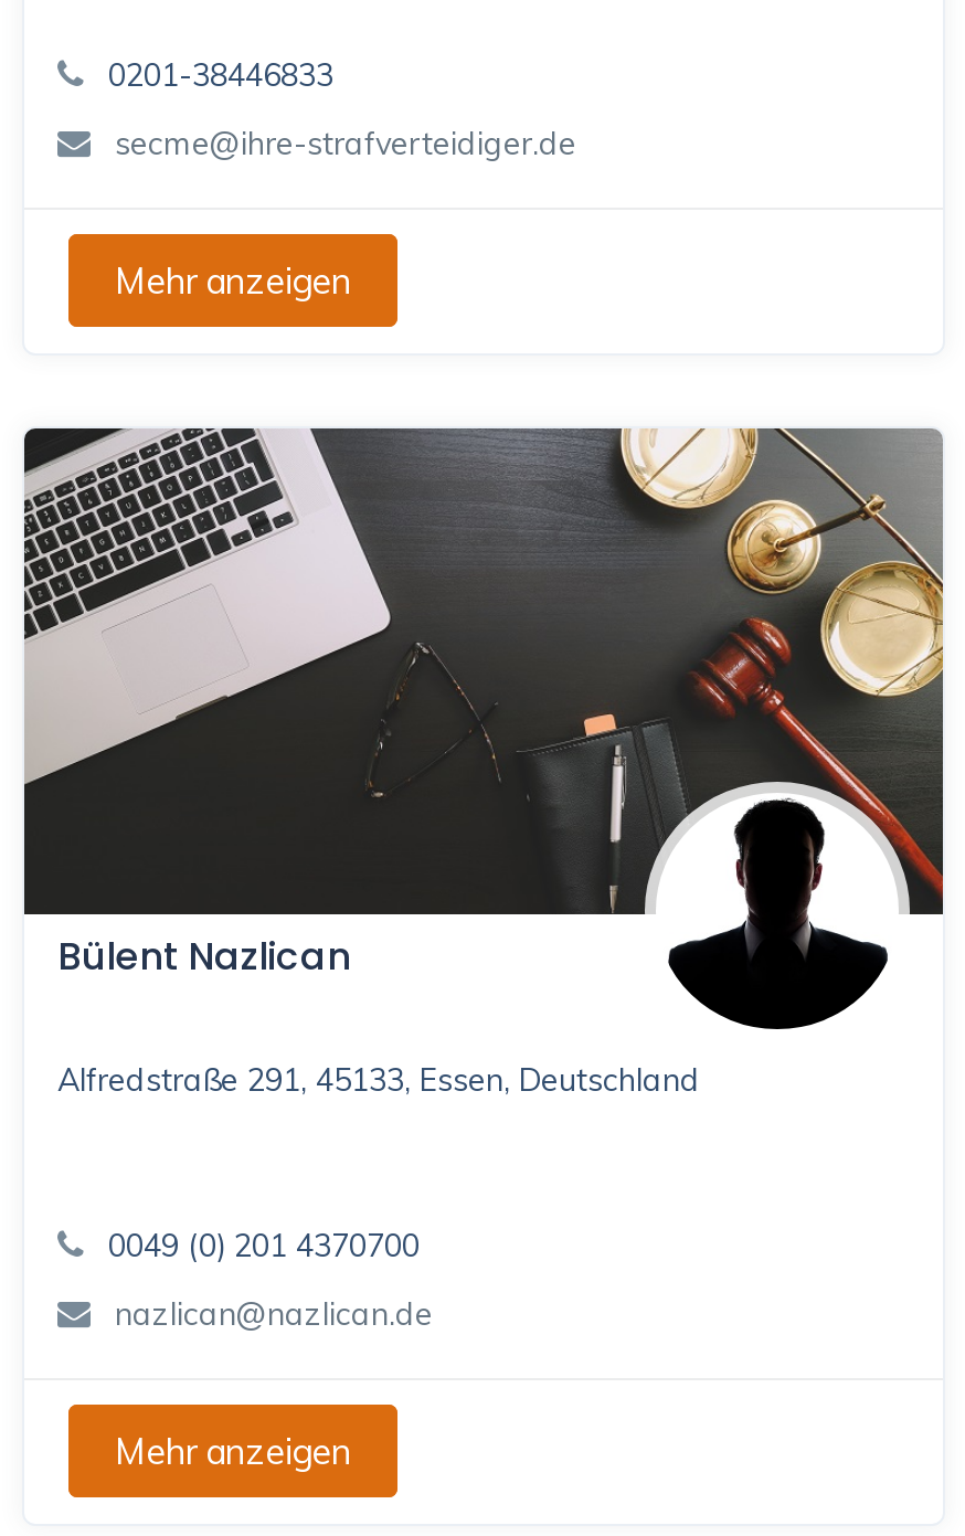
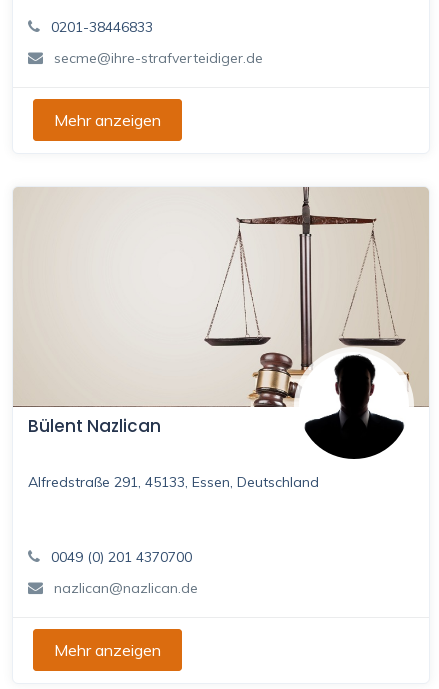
[22,426,945,917] [image] -> [13,186,429,408] [image]

